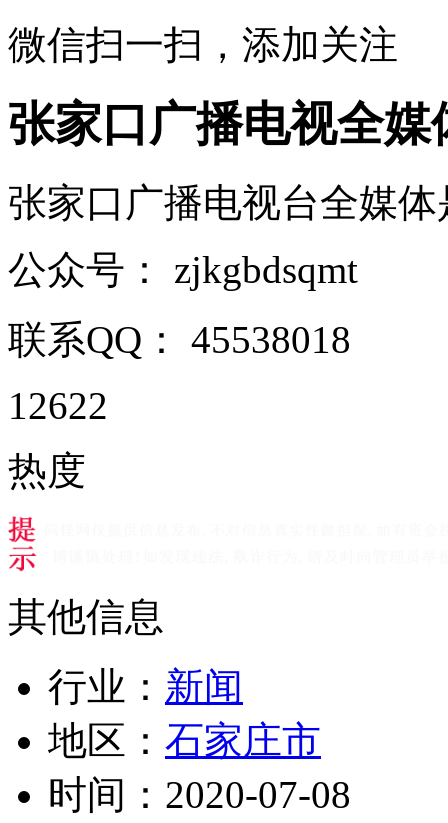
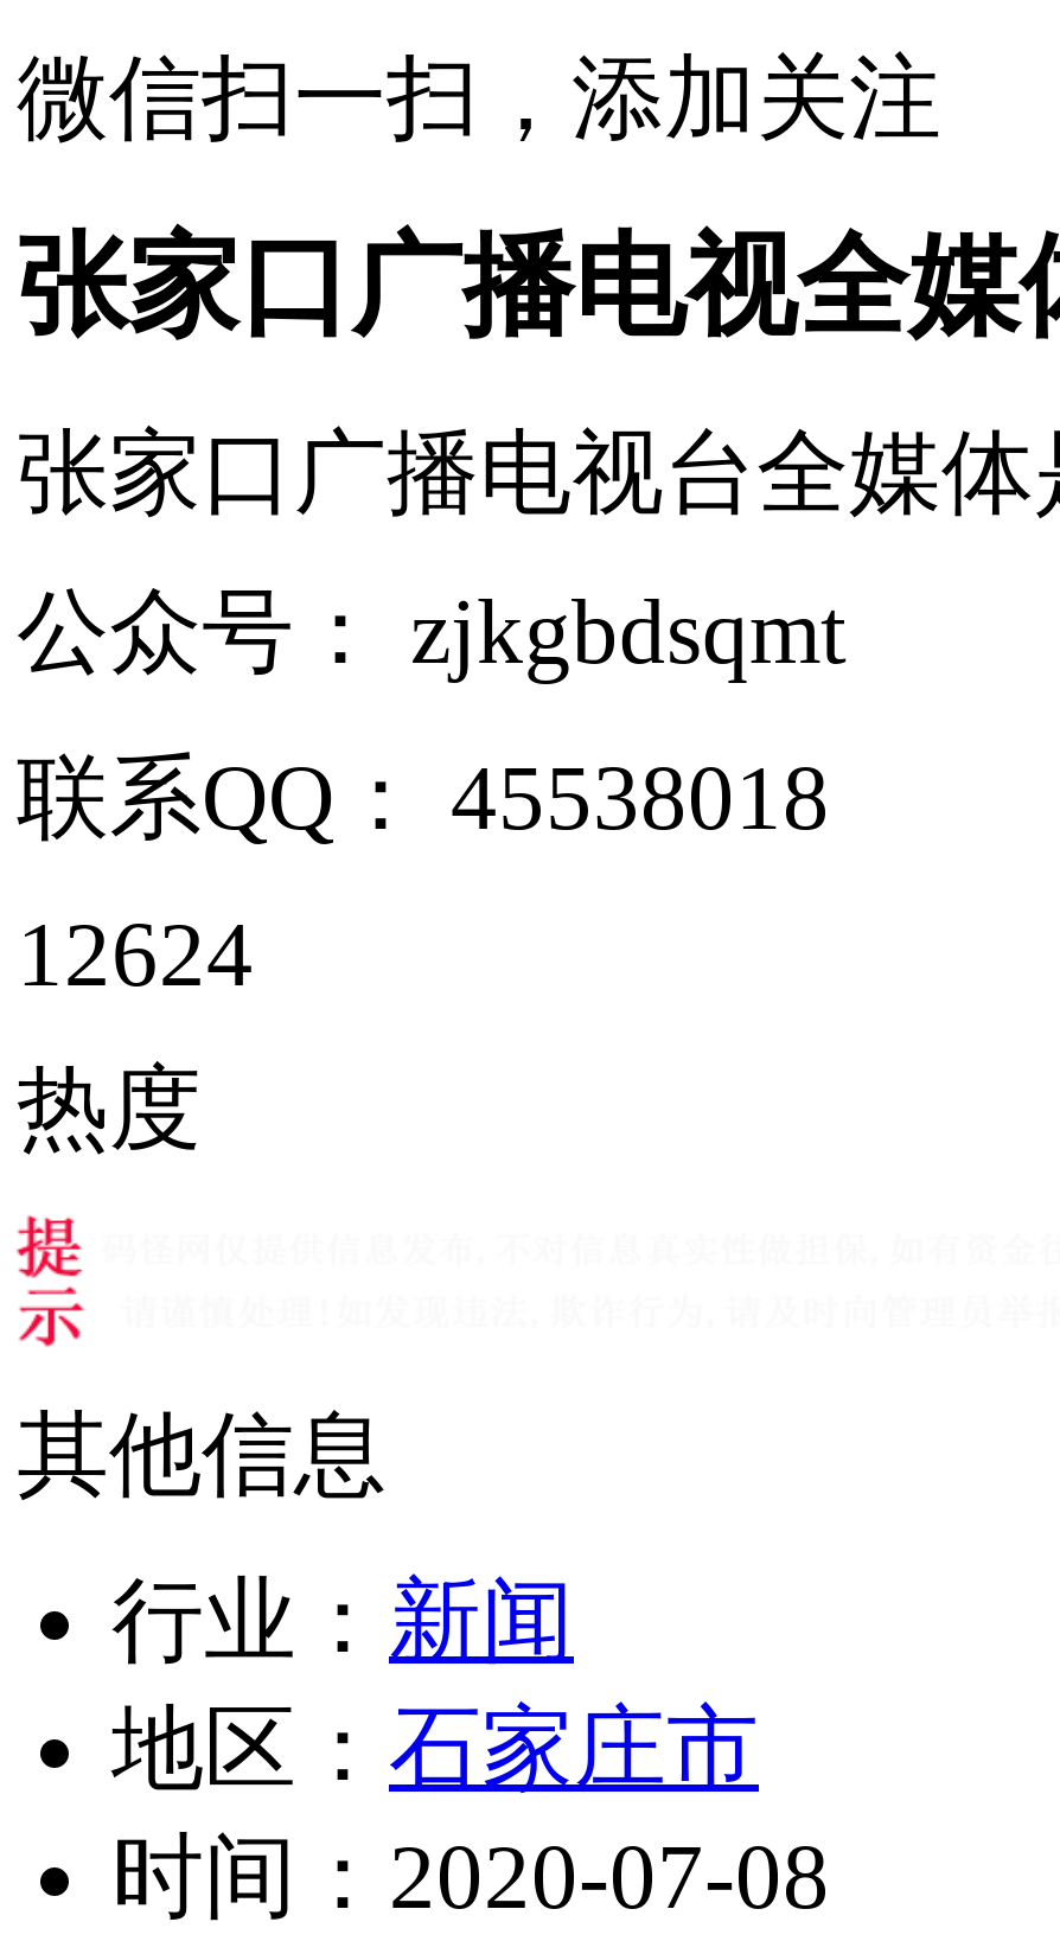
[8,384,108,427] 12622 -> [17,902,254,1004] 12624

